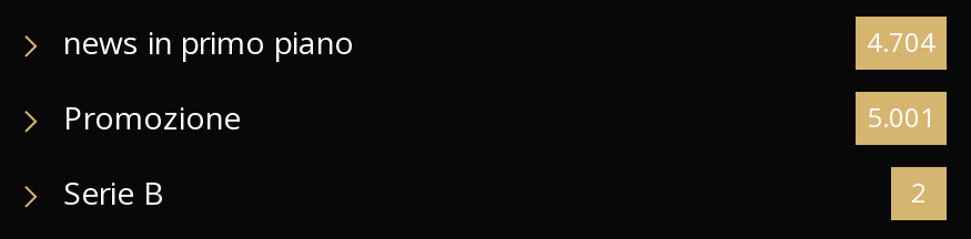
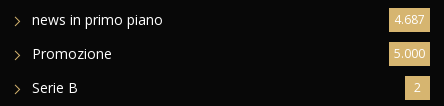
[867,24,935,62] 4.704 -> [394,11,425,28] 4.687
[867,99,935,137] 5.001 -> [394,45,425,62] 5.000

